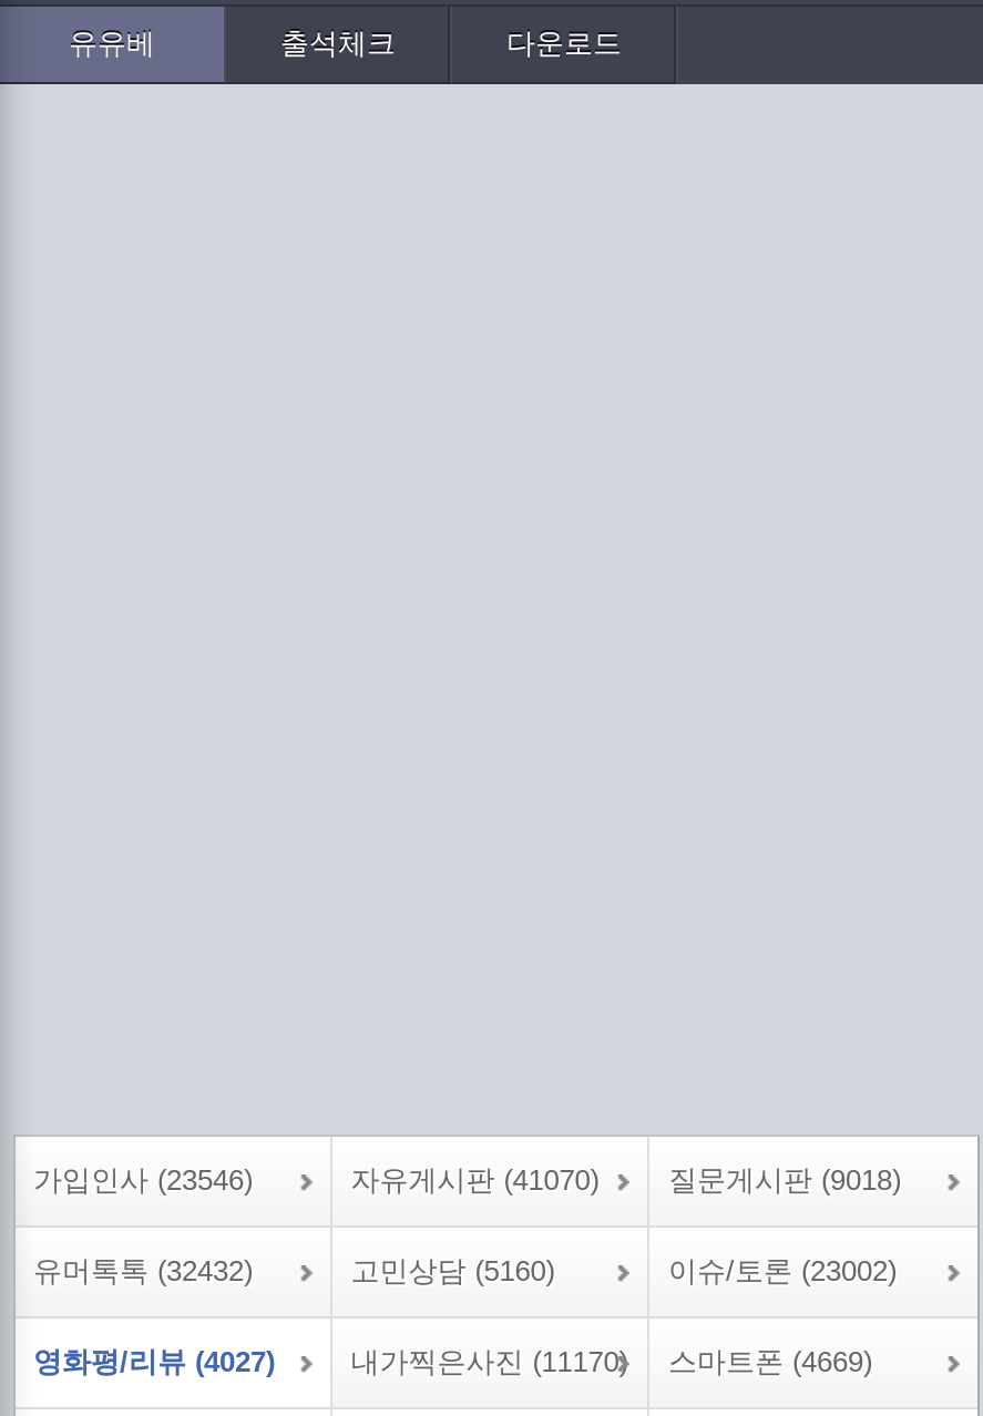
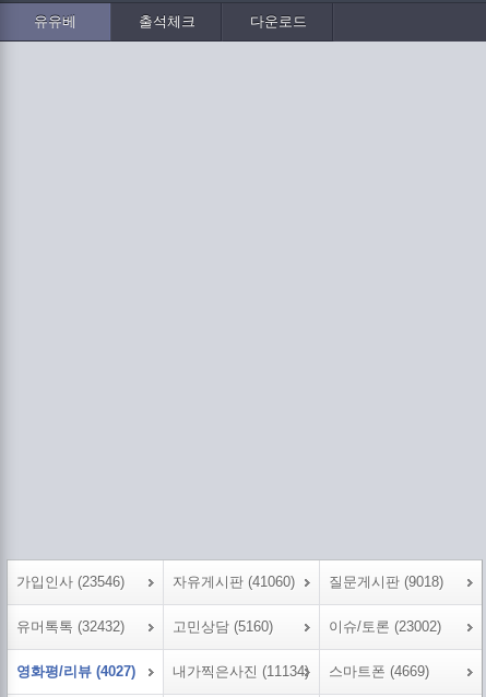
[351,1163,599,1197] 자유게시판 (41070) -> [173,574,295,590] 자유게시판 (41060)
[351,1345,628,1378] 내가찍은사진 (11170) -> [173,663,309,680] 내가찍은사진 (11134)

